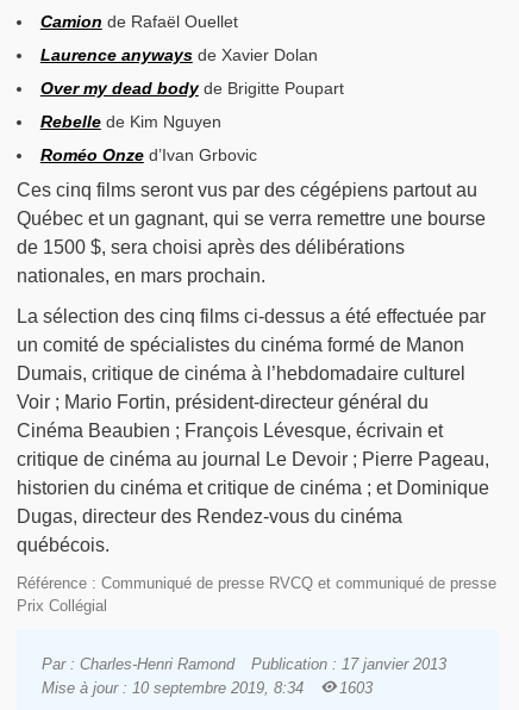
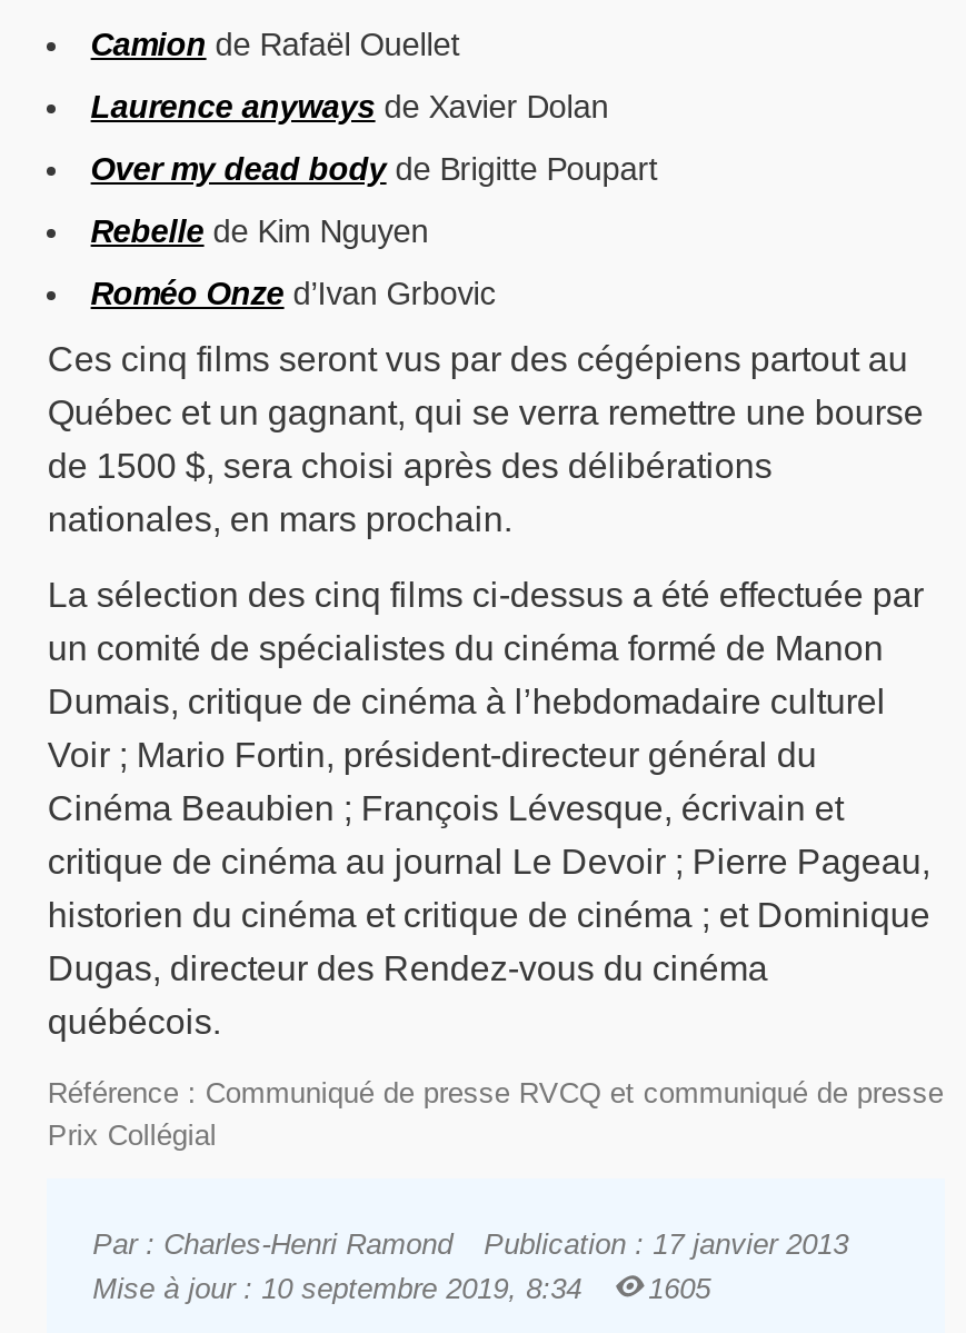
[41,679,372,697] Mise à jour : 10 septembre 2019, 8:34 1603 -> [92,1273,711,1306] Mise à jour : 10 septembre 2019, 8:34 1605

